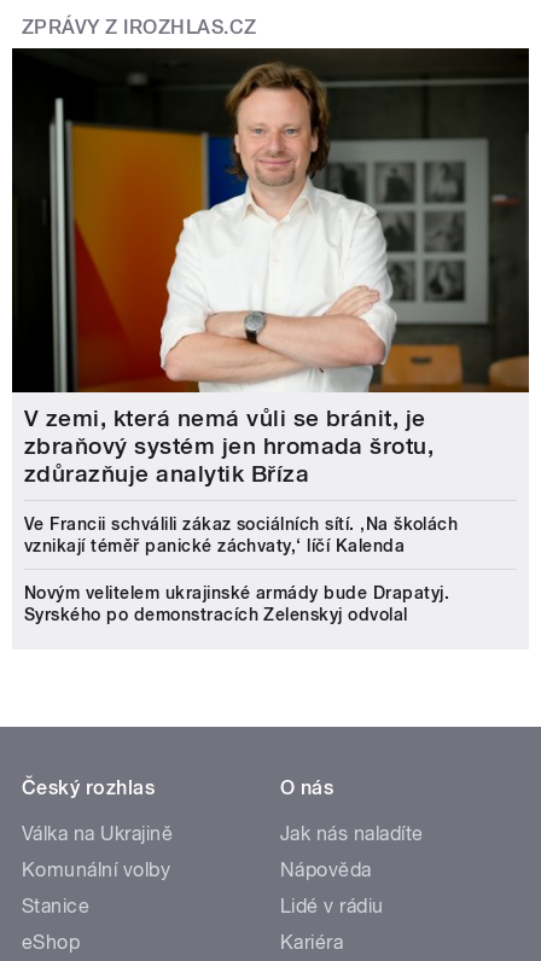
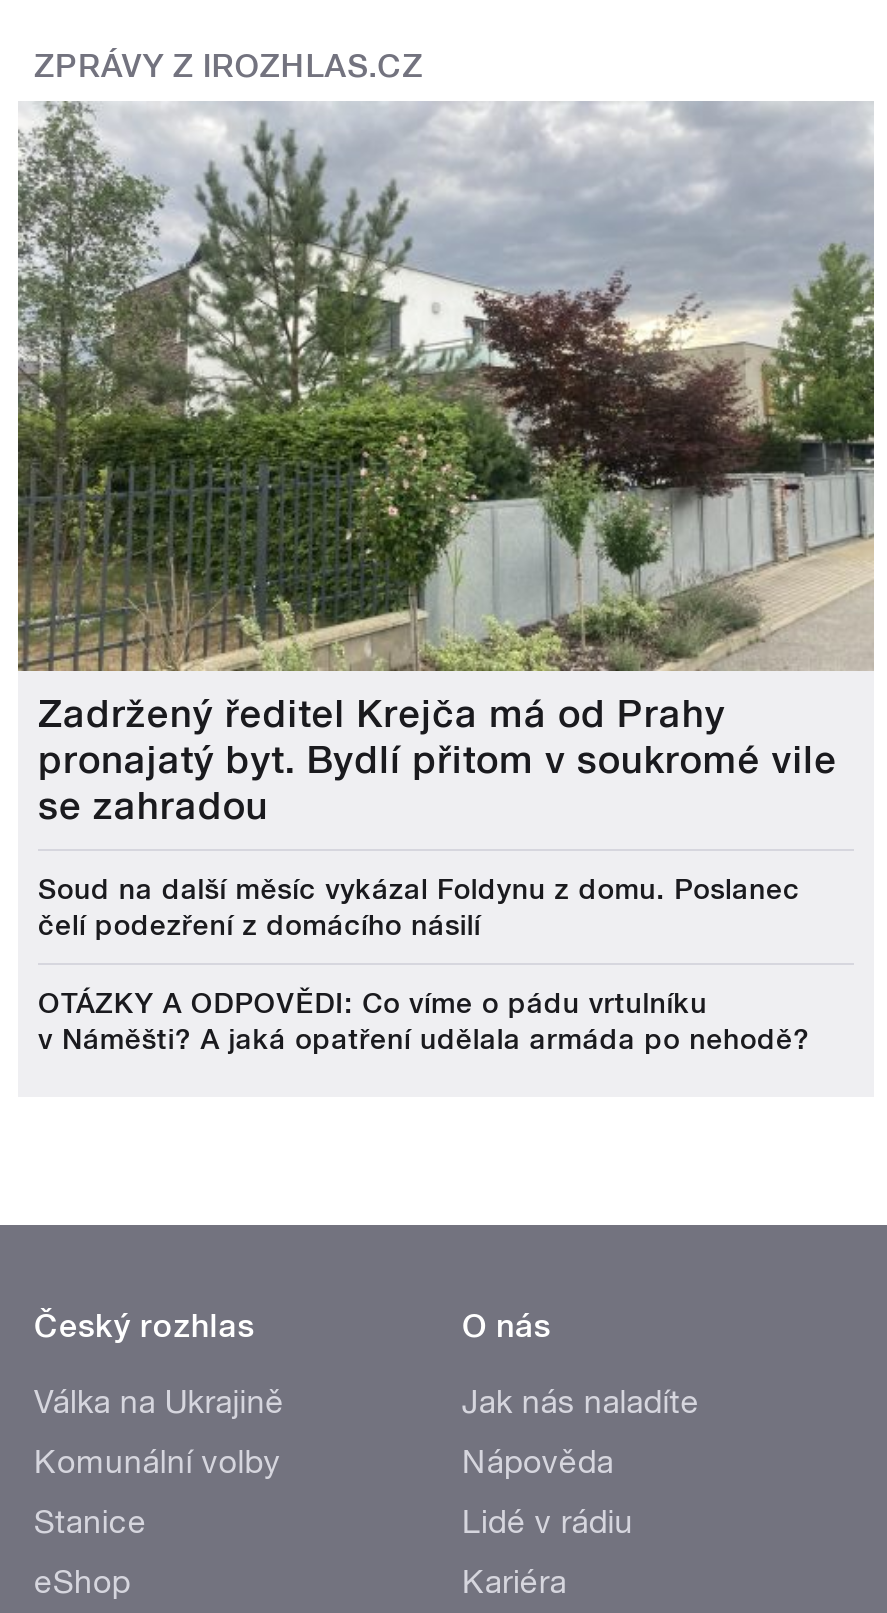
[11,47,530,488] [image] | V zemi, která nemá vůli se bránit, je | zbraňový systém jen hromada šrotu, | zdůrazňuje analytik Bříza -> [16,101,874,829] [image] | Zadržený ředitel Krejča má od Prahy | pronajatý byt. Bydlí přitom v soukromé vile | se zahradou
[24,514,458,555] Ve Francii schválili zákaz sociálních sítí. ‚Na školách | vznikají téměř panické záchvaty,‘ líčí Kalenda -> [38,873,800,941] Soud na další měsíc vykázal Foldynu z domu. Poslanec | čelí podezření z domácího násilí
[24,583,449,624] Novým velitelem ukrajinské armády bude Drapatyj. | Syrského po demonstracích Zelenskyj odvolal -> [38,987,810,1055] OTÁZKY A ODPOVĚDI: Co víme o pádu vrtulníku | v Náměšti? A jaká opatření udělala armáda po nehodě?

